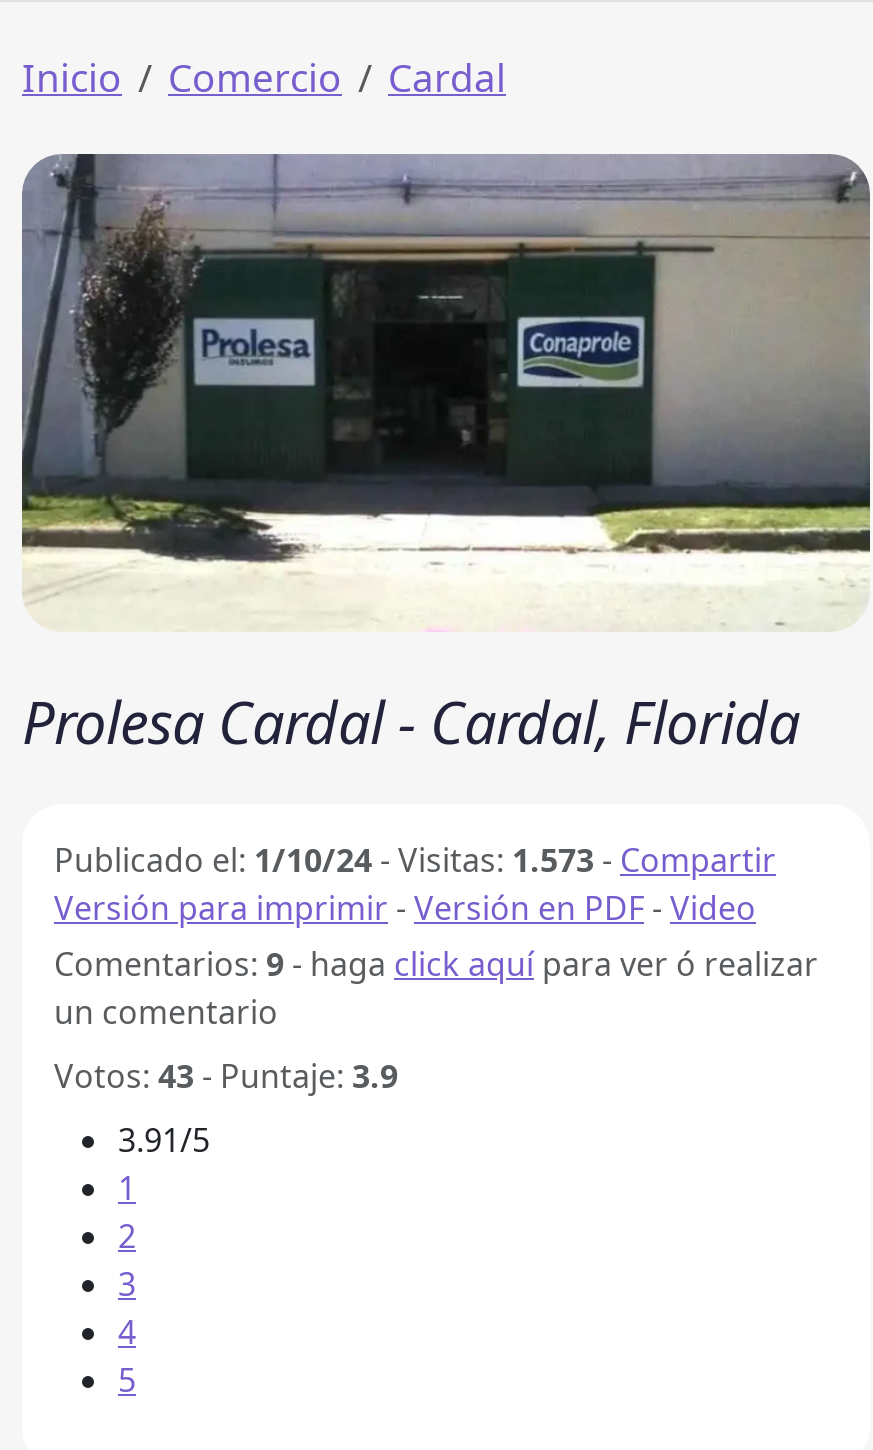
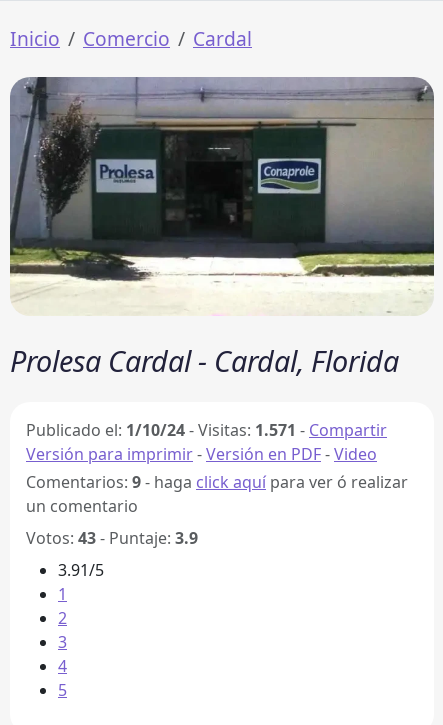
[54,837,776,881] Publicado el: 1/10/24 - Visitas: 1.573 - Compartir -> [26,418,387,440] Publicado el: 1/10/24 - Visitas: 1.571 - Compartir

